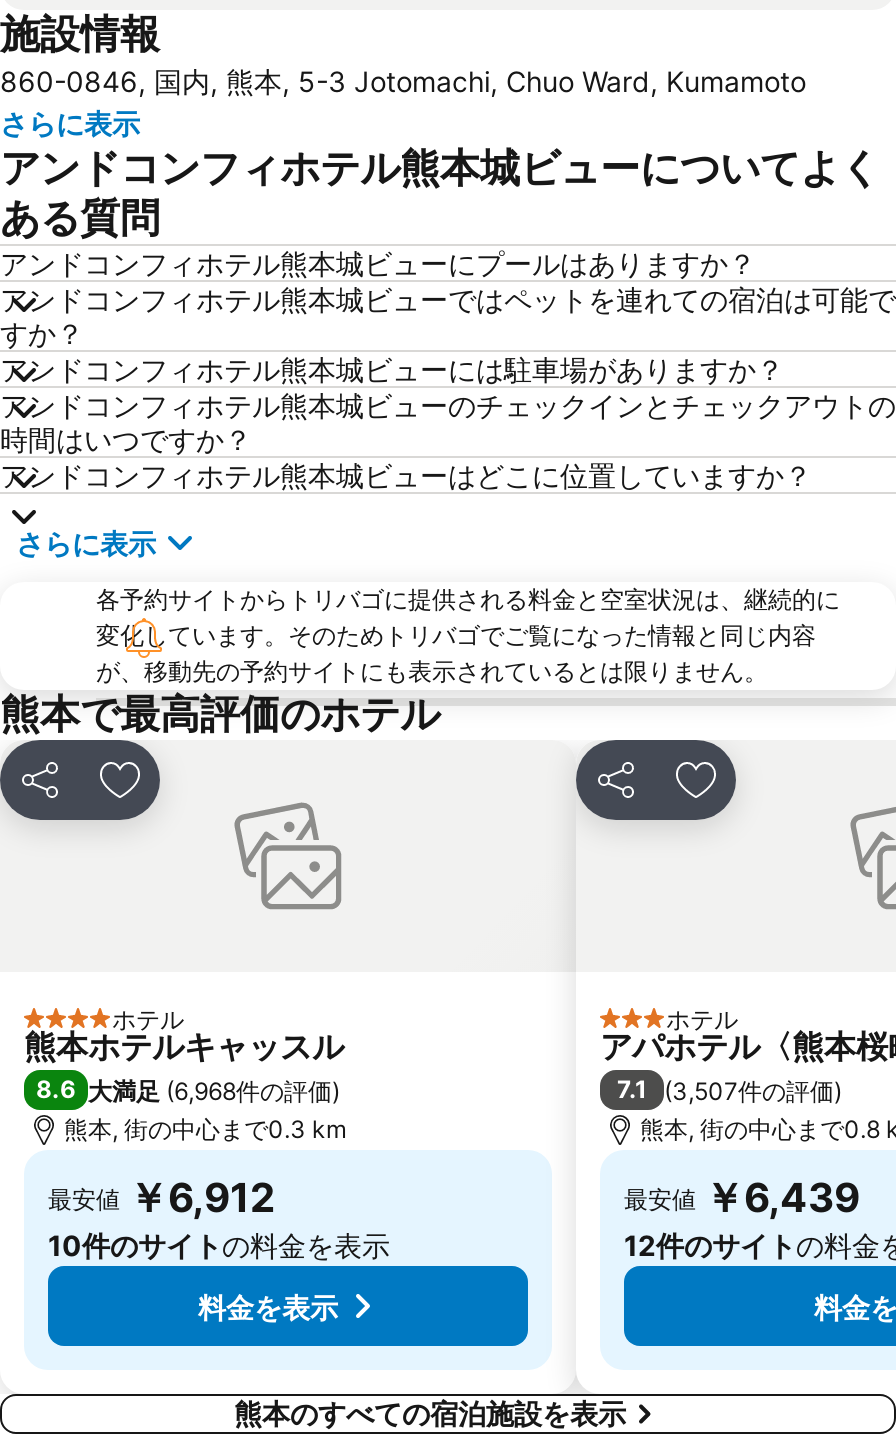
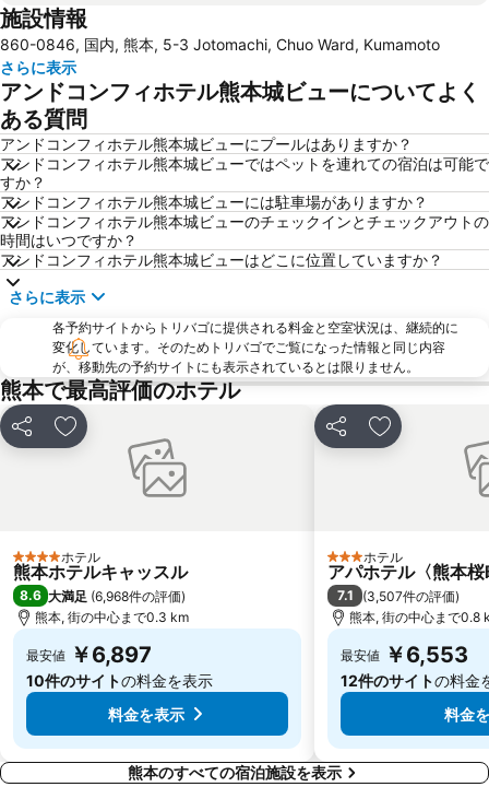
[48,1174,276,1222] 最安値 ￥6,912 -> [26,642,152,668] 最安値 ￥6,897
[624,1174,860,1222] 最安値 ￥6,439 -> [341,642,468,668] 最安値 ￥6,553

